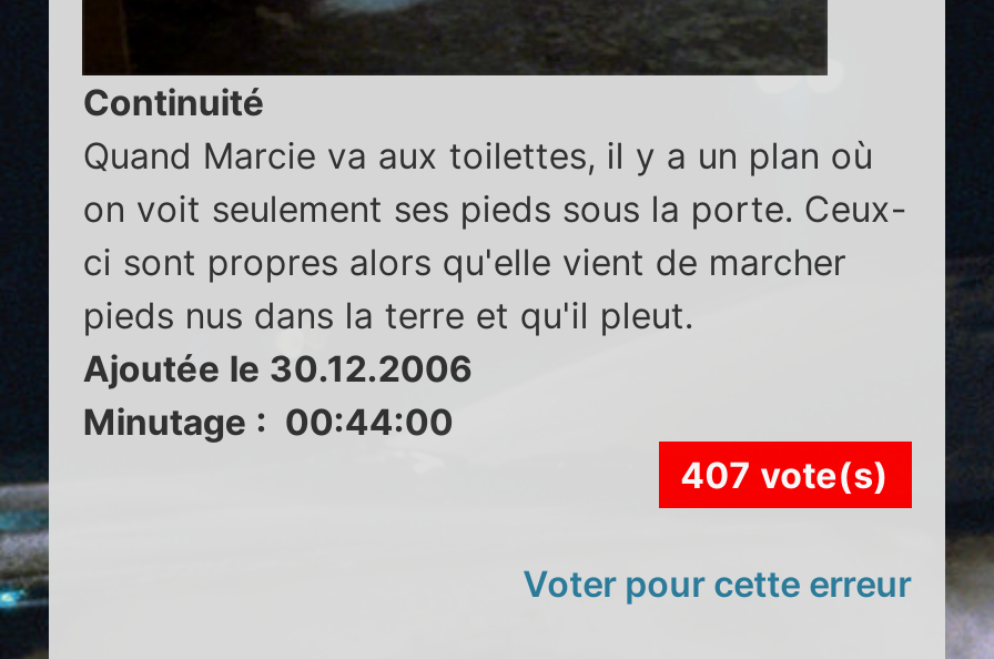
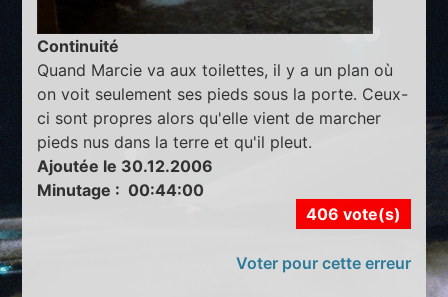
[680,454,889,498] 407 vote(s) -> [306,204,401,224] 406 vote(s)

